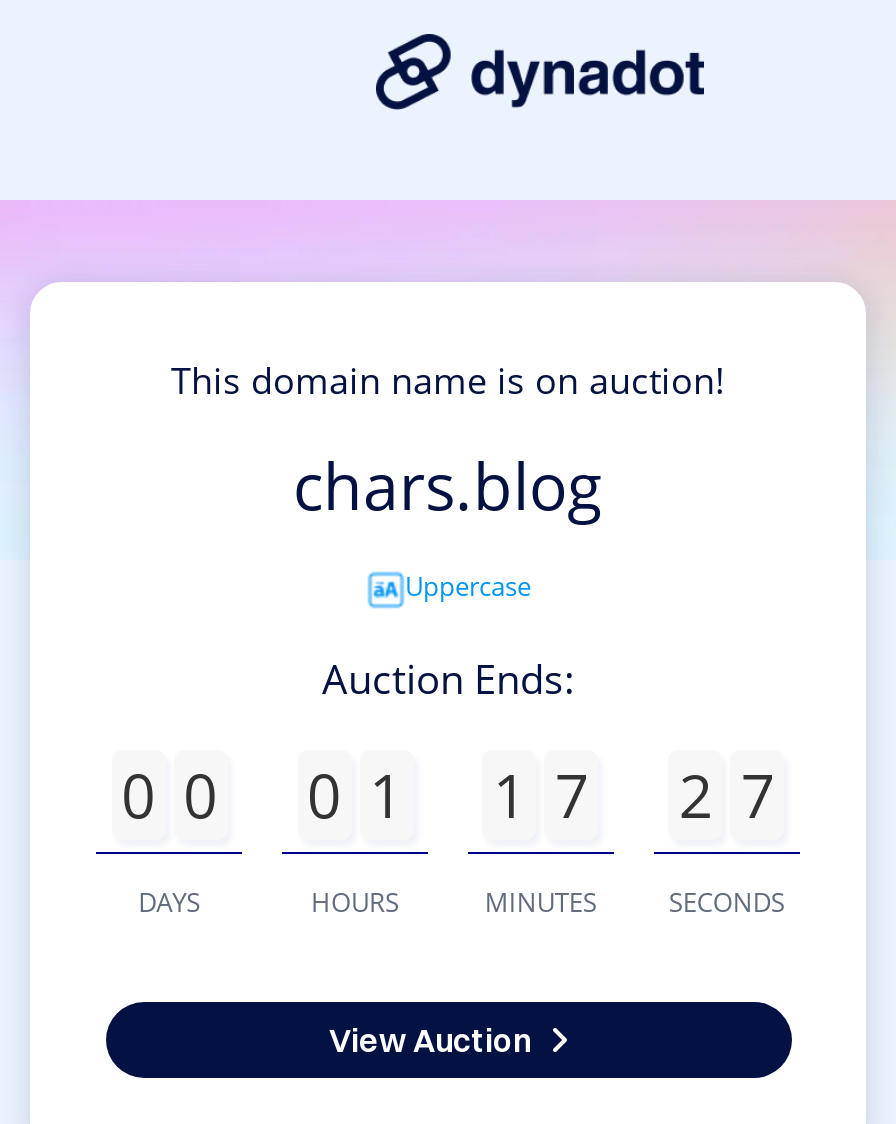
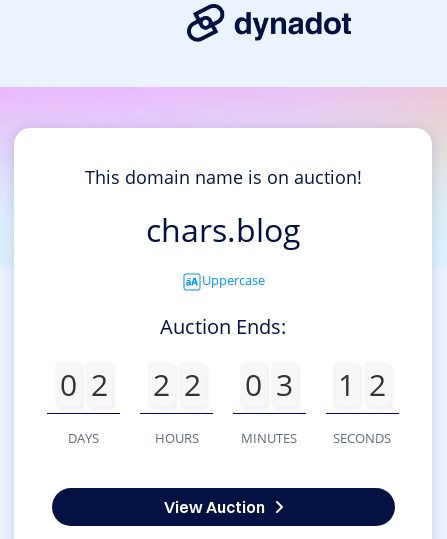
[121,754,217,836] 0 0 -> [60,364,108,405] 0 2
[307,754,403,836] 0 1 -> [152,364,200,405] 2 2
[493,754,589,836] 1 7 -> [245,364,293,405] 0 3
[679,754,775,836] 2 7 -> [338,364,386,405] 1 2

